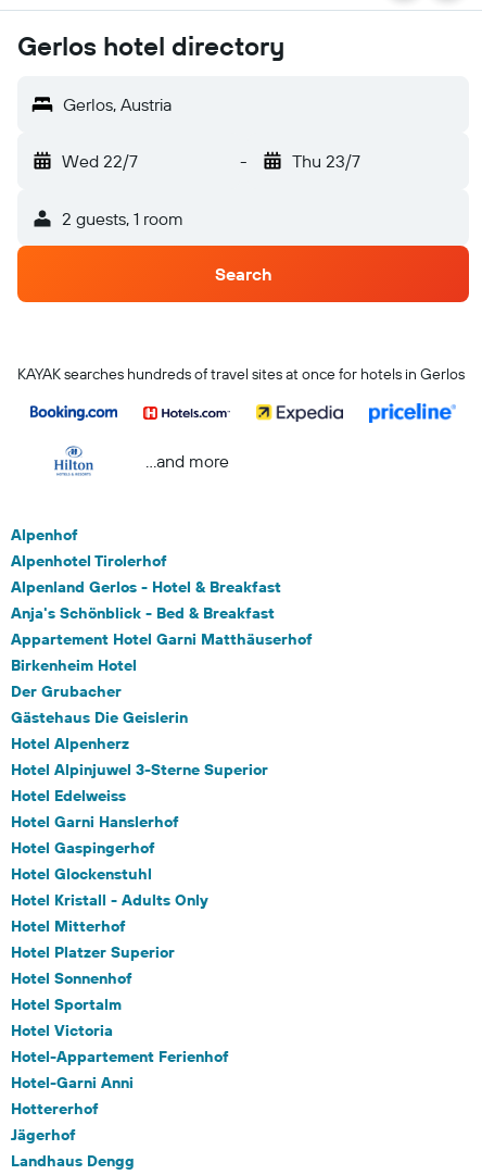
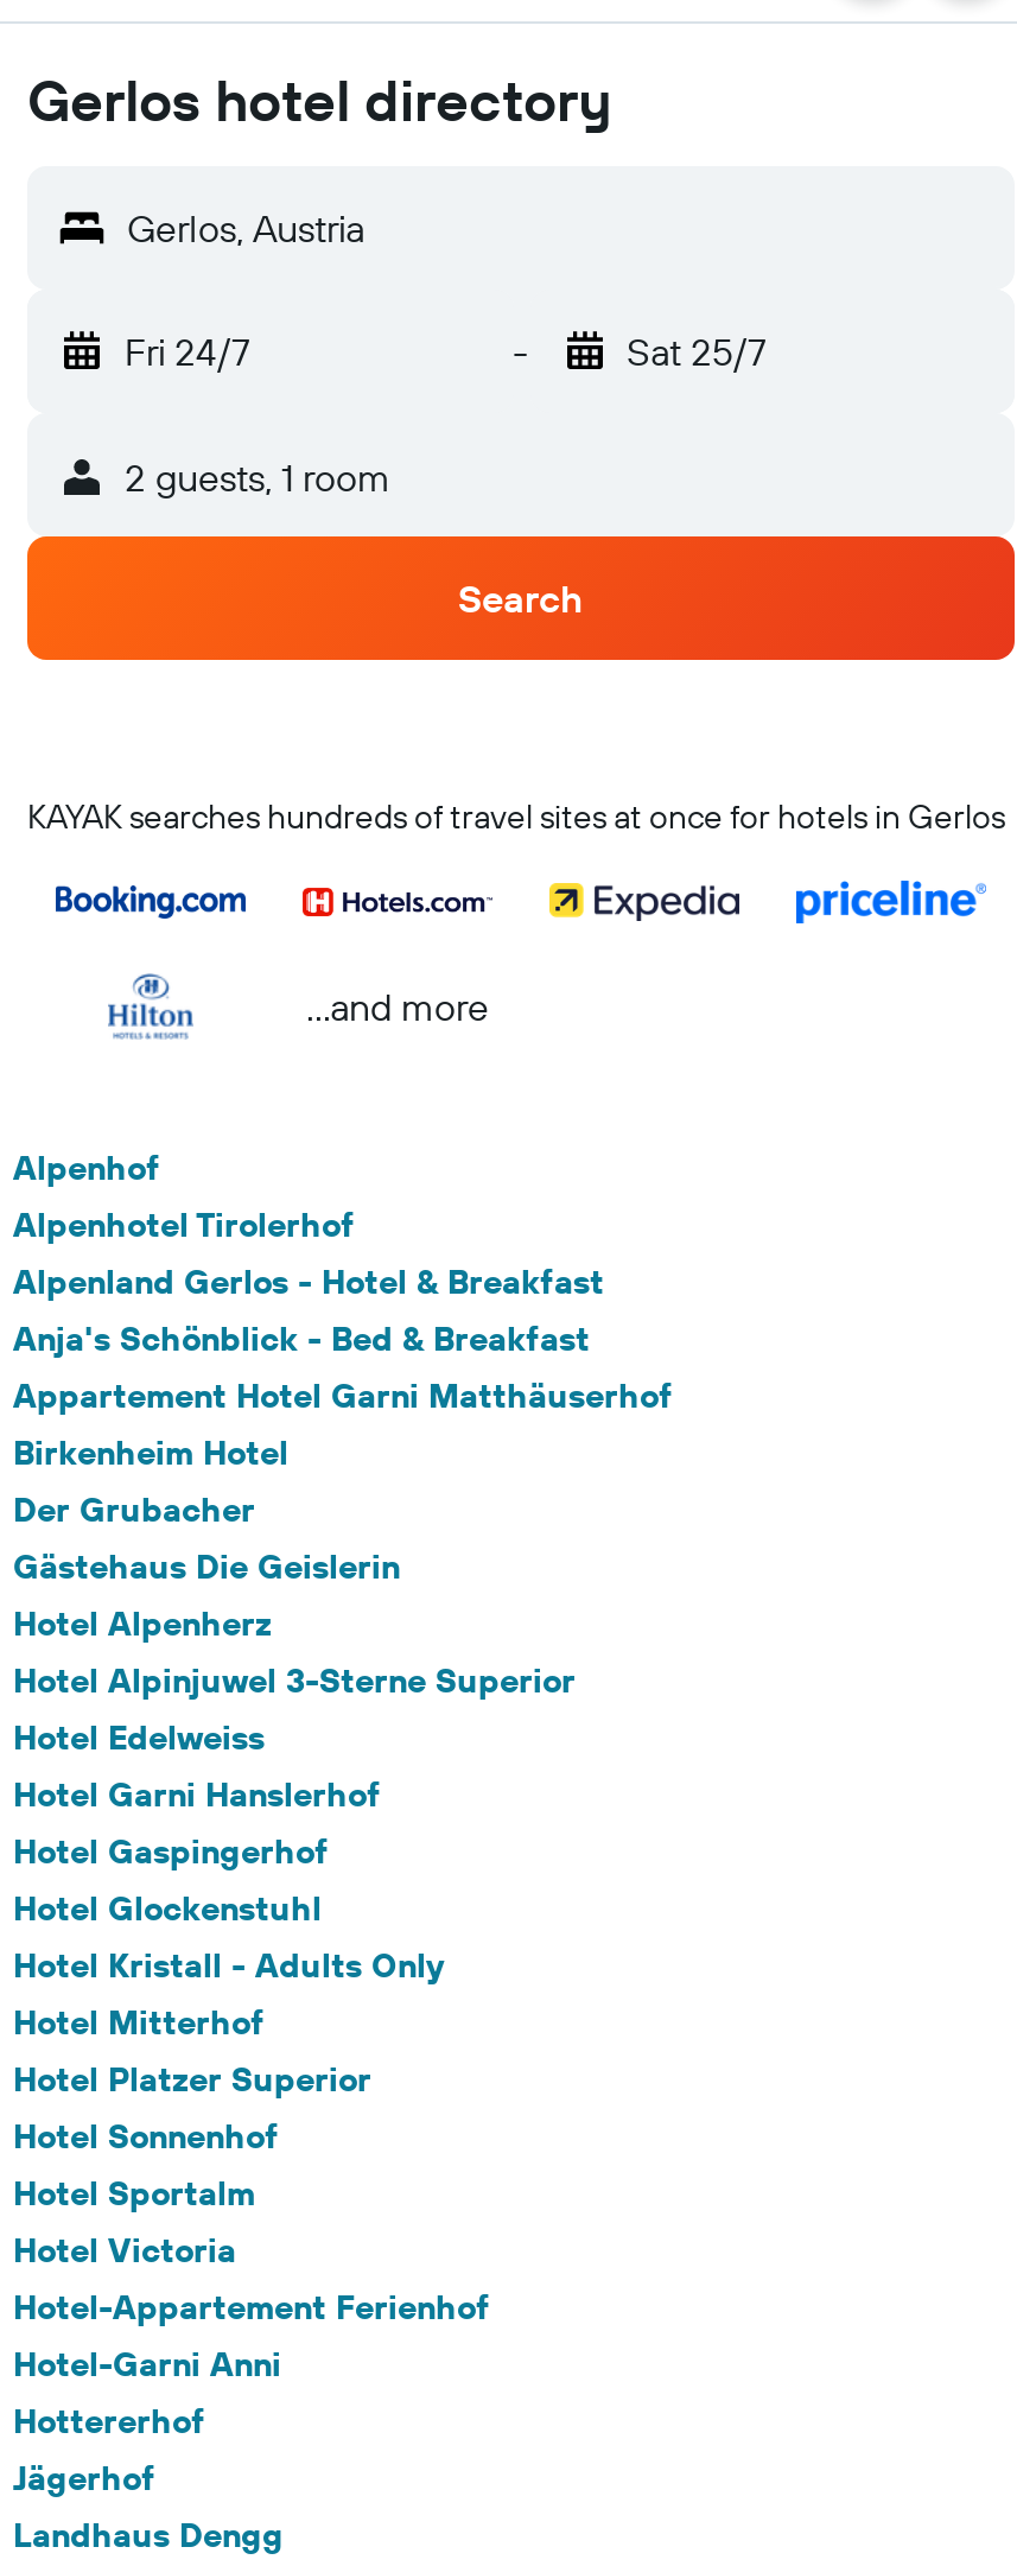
[62,150,138,172] Wed 22/7 -> [125,328,250,375] Fri 24/7
[291,150,360,172] Thu 23/7 -> [627,328,767,375] Sat 25/7

